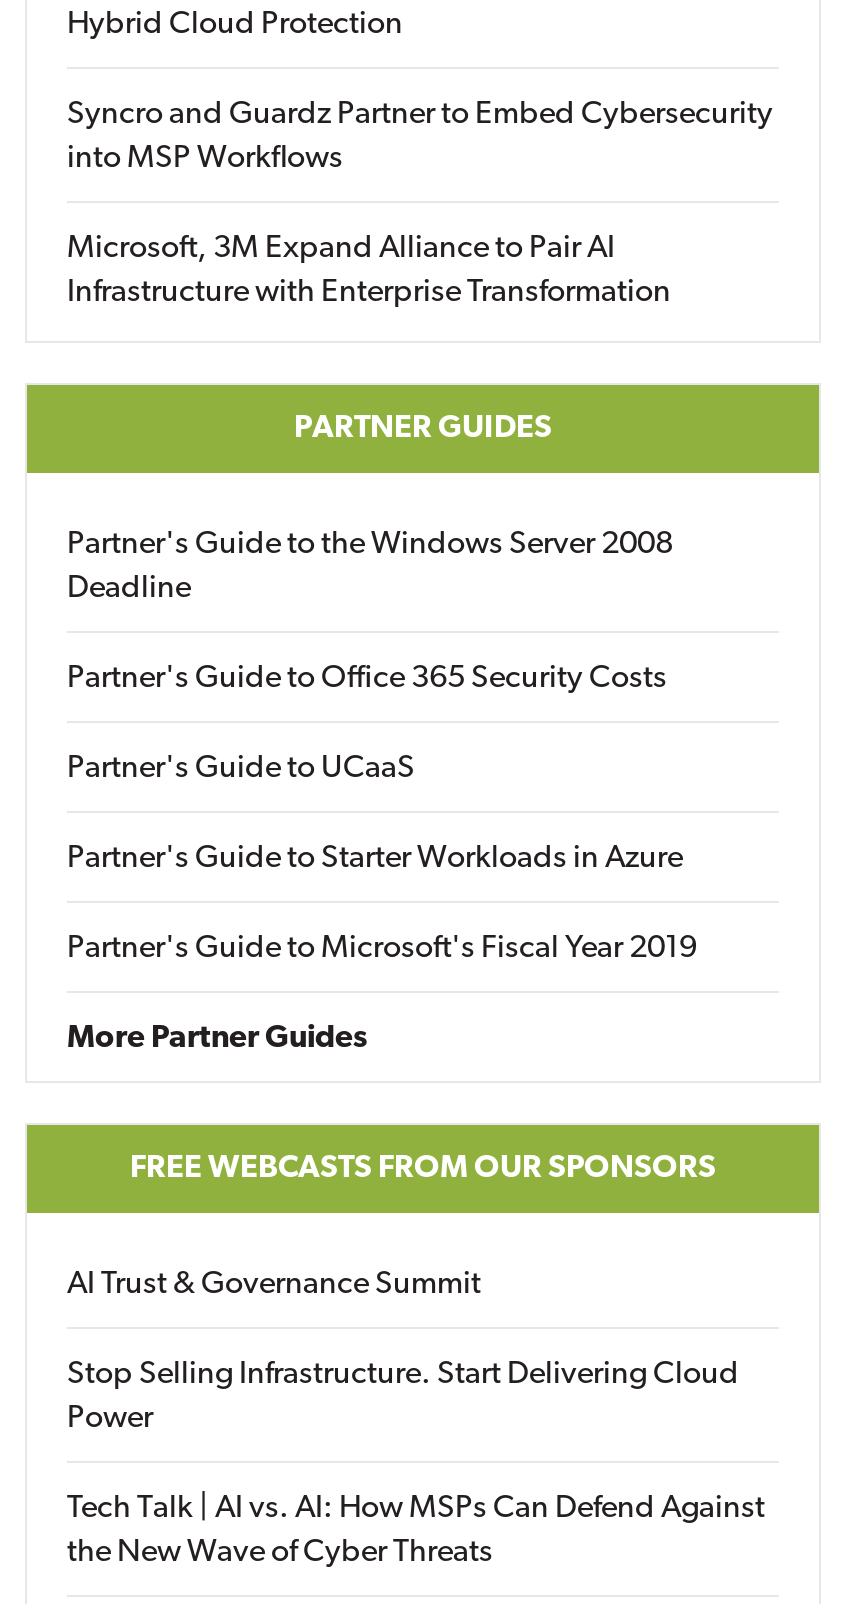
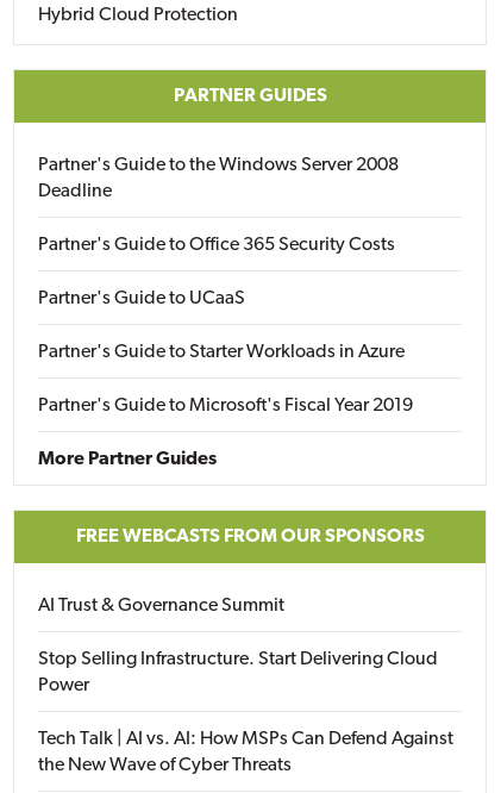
[67,99,773,309] Syncro and Guardz Partner to Embed Cybersecurity | into MSP Workflows | Microsoft, 3M Expand Alliance to Pair AI | Infrastructure with Enterprise Transformation -> none

